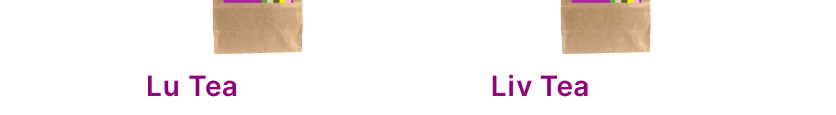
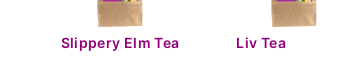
[146,68,238,102] Lu Tea -> [60,34,179,51] Slippery Elm Tea

